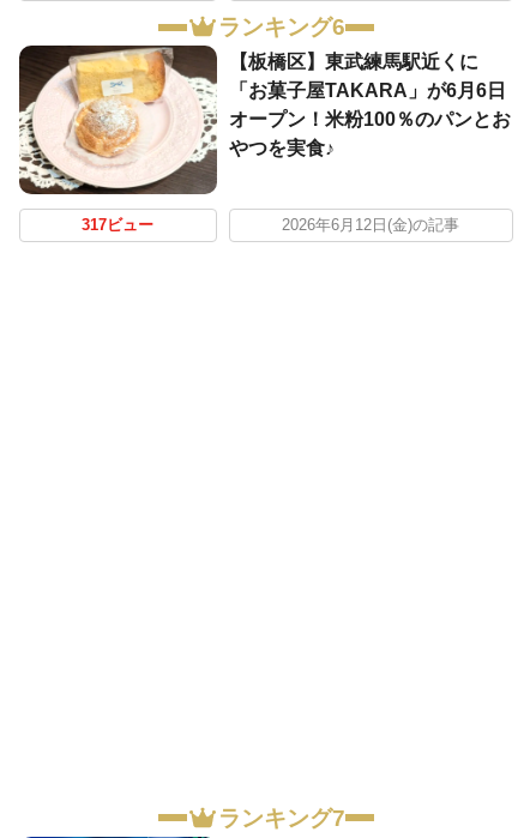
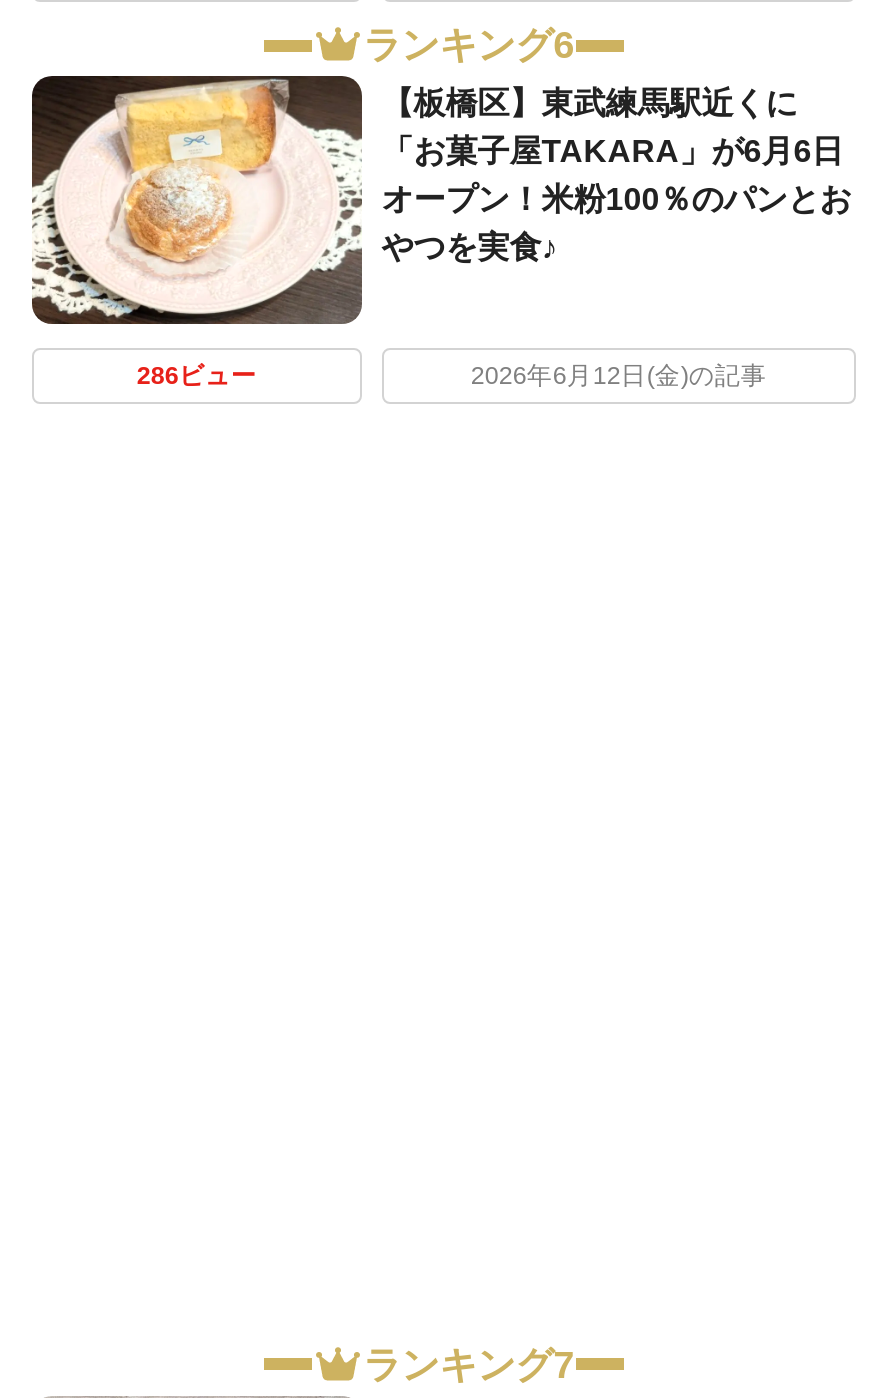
[82,217,154,234] 317ビュー -> [137,363,257,391] 286ビュー

